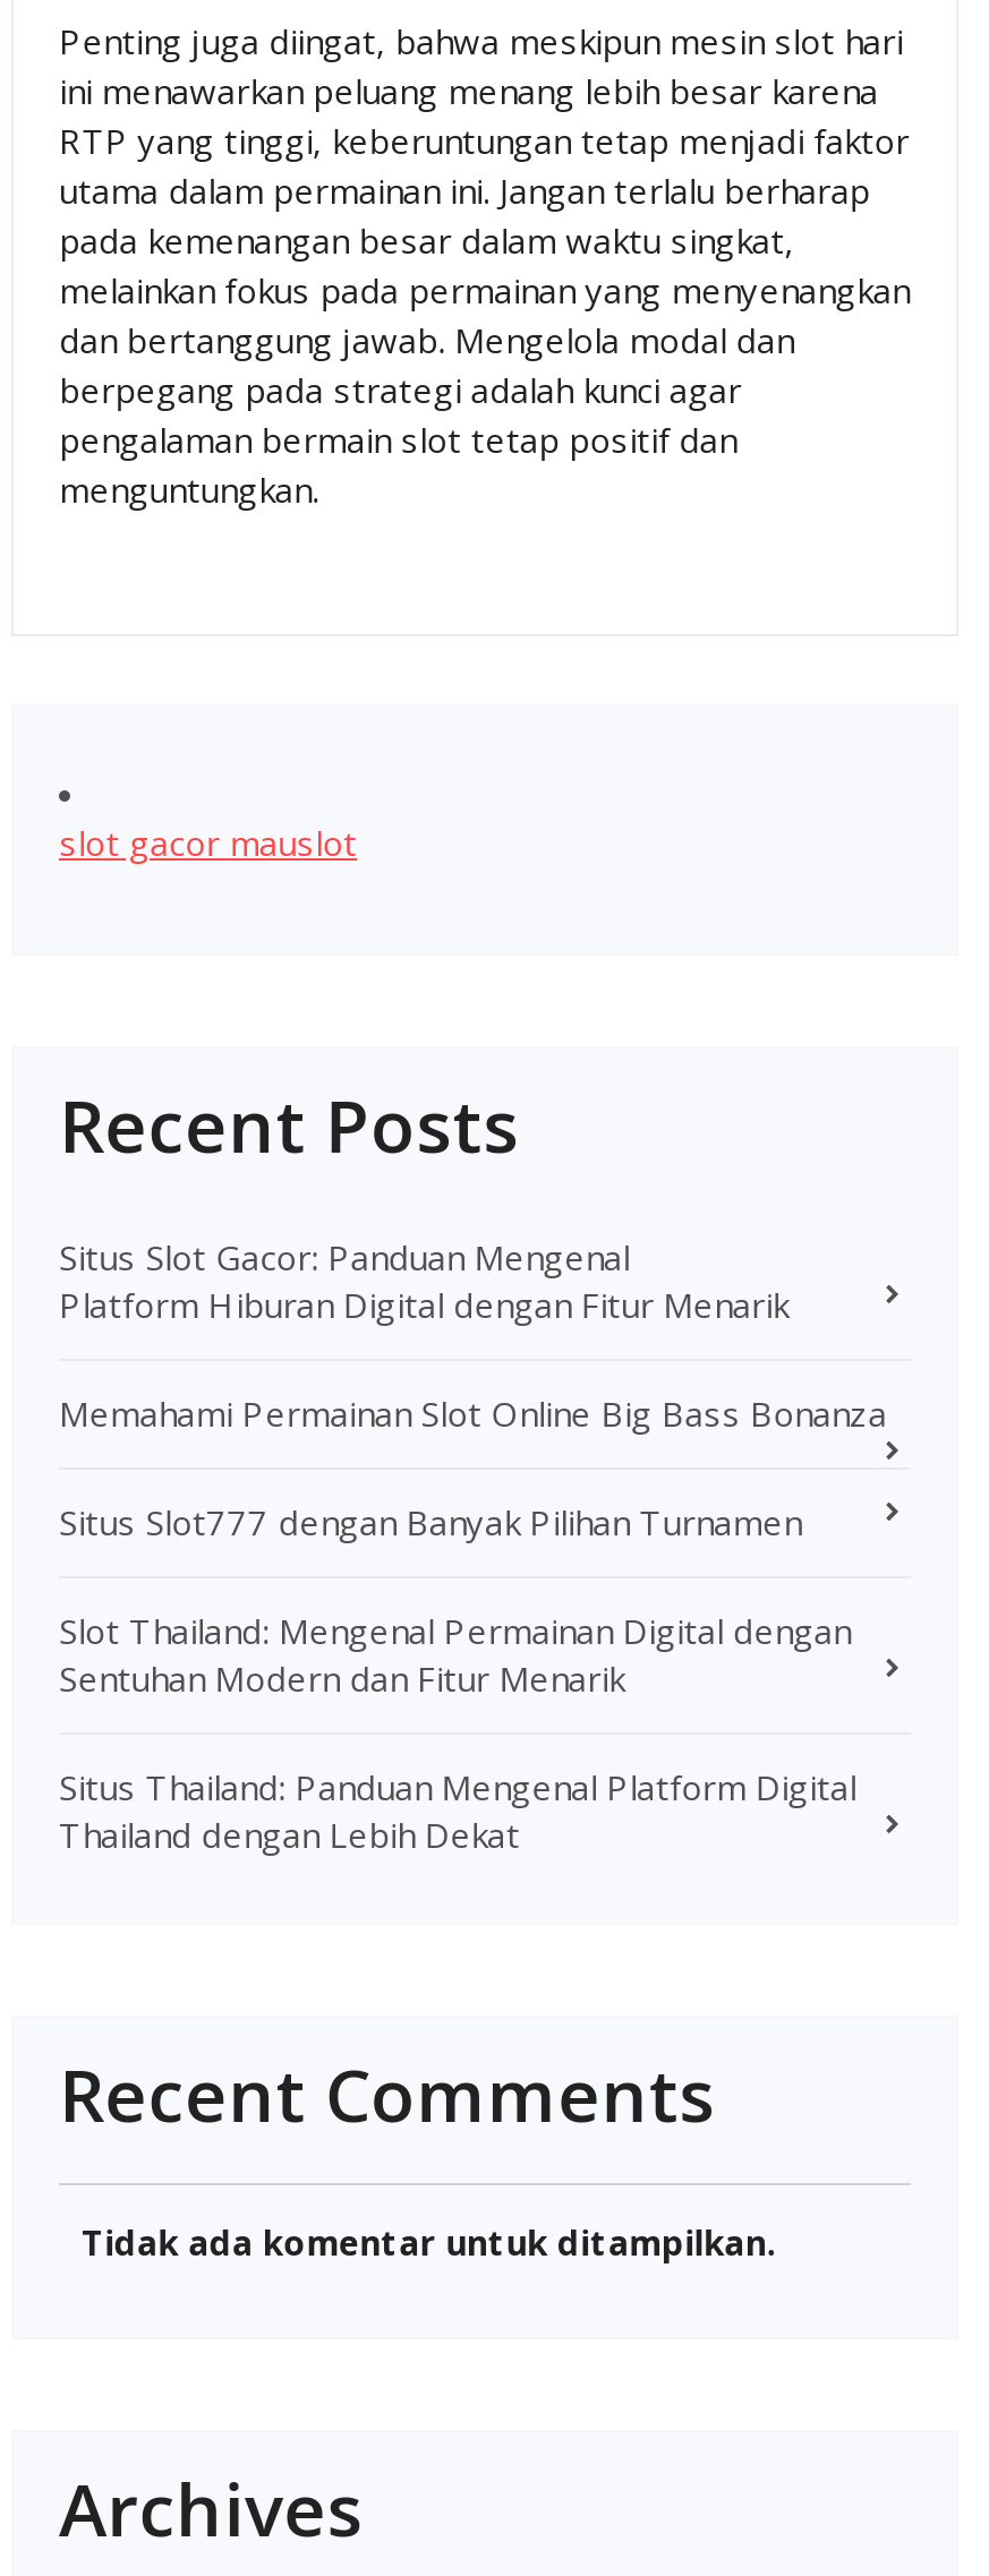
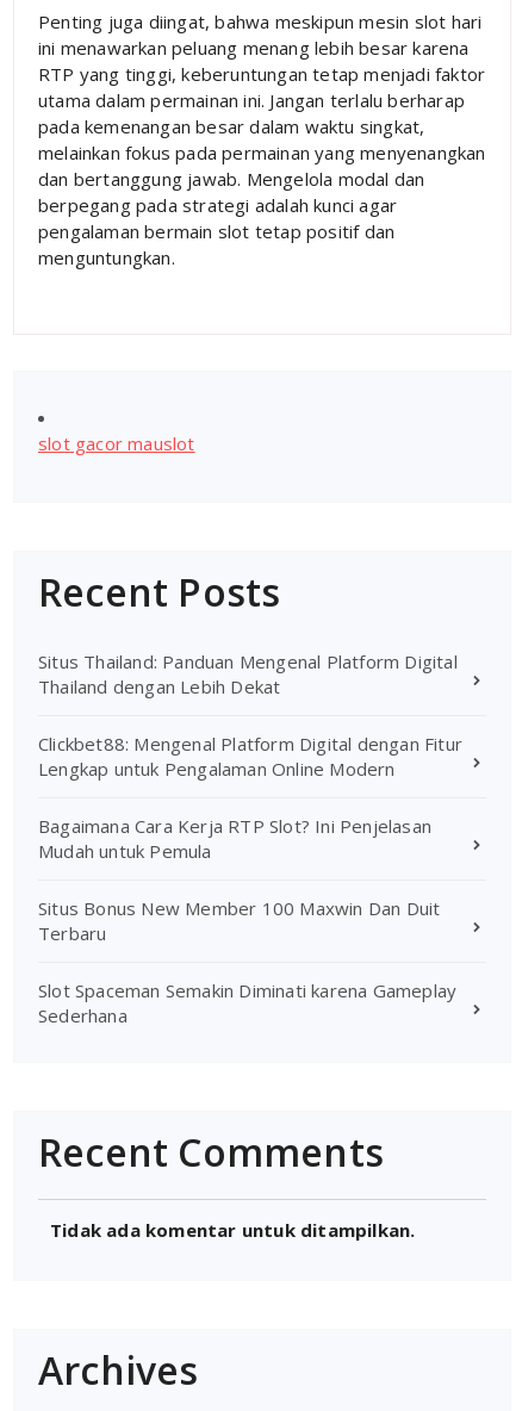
[59,1233,887,1700] Situs Slot Gacor: Panduan Mengenal | Platform Hiburan Digital dengan Fitur Menarik | Memahami Permainan Slot Online Big Bass Bonanza | Situs Slot777 dengan Banyak Pilihan Turnamen | Slot Thailand: Mengenal Permainan Digital dengan | Sentuhan Modern dan Fitur Menarik -> none
moved [59,1763,856,1856] -> [38,649,457,698]: Situs Thailand: Panduan Mengenal Platform Digital | Thailand dengan Lebih Dekat
none -> [38,731,462,1027] Clickbet88: Mengenal Platform Digital dengan Fitur | Lengkap untuk Pengalaman Online Modern | Bagaimana Cara Kerja RTP Slot? Ini Penjelasan | Mudah untuk Pemula | Situs Bonus New Member 100 Maxwin Dan Duit | Terbaru | Slot Spaceman Semakin Diminati karena Gameplay | Sederhana

